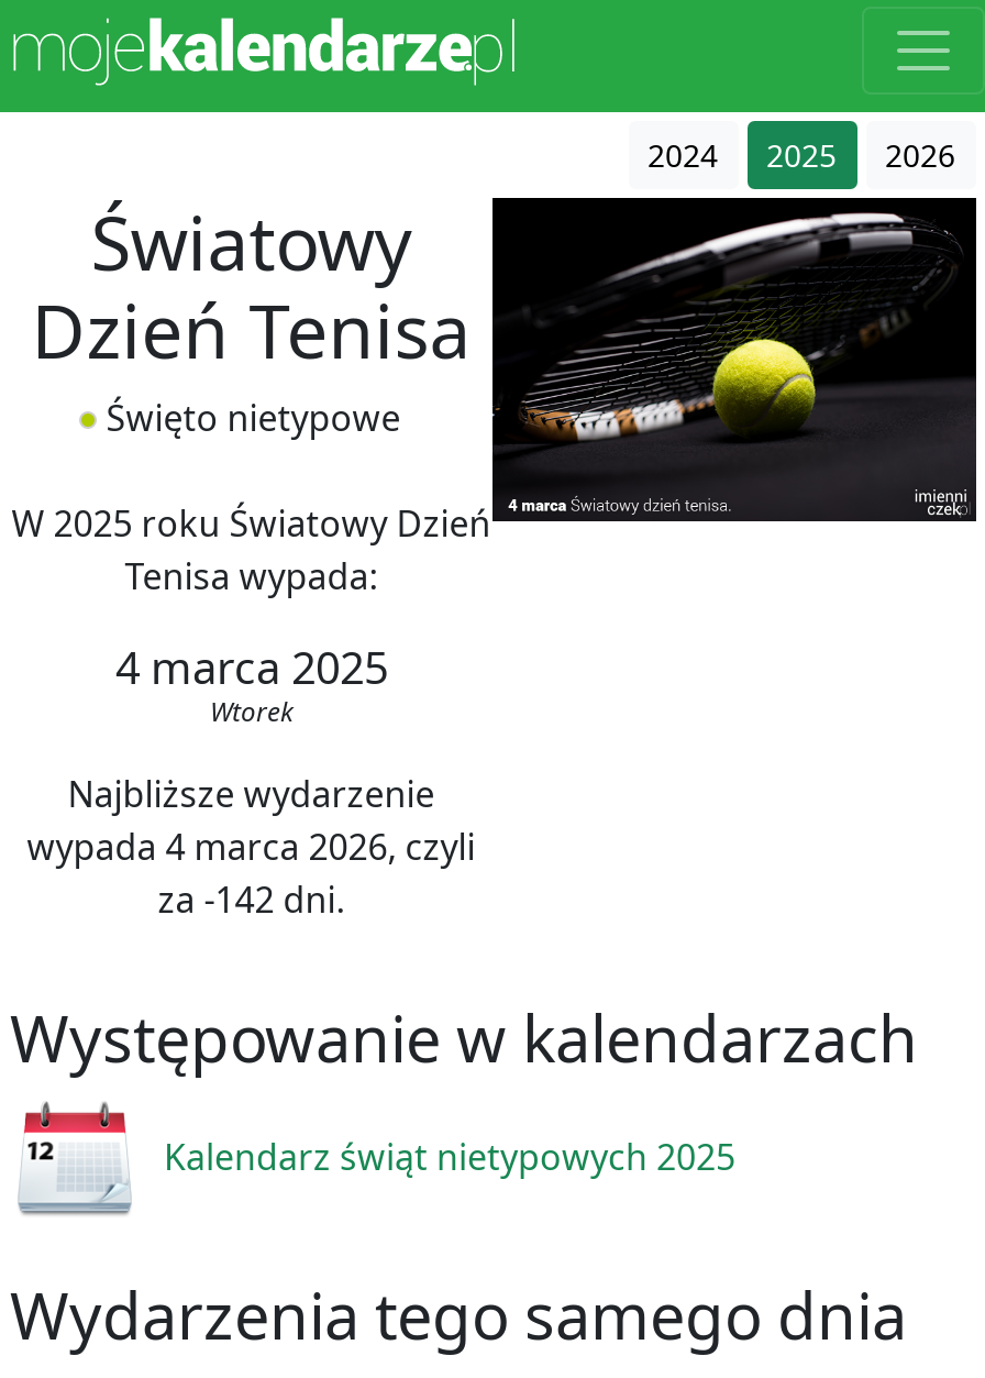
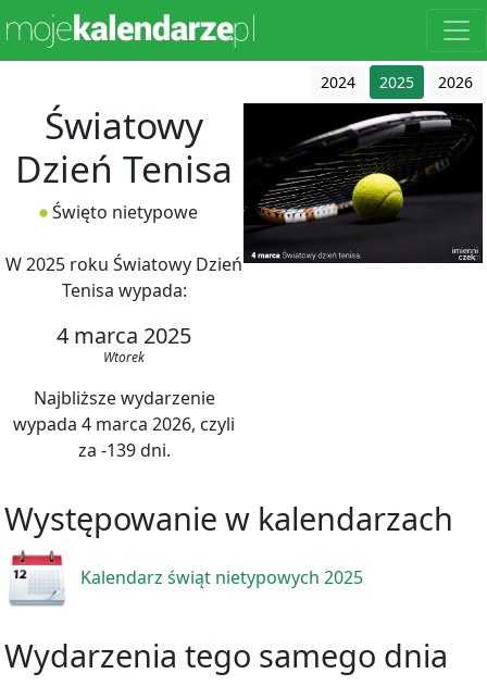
[158,877,345,925] za -142 dni. -> [78,439,170,463] za -139 dni.

